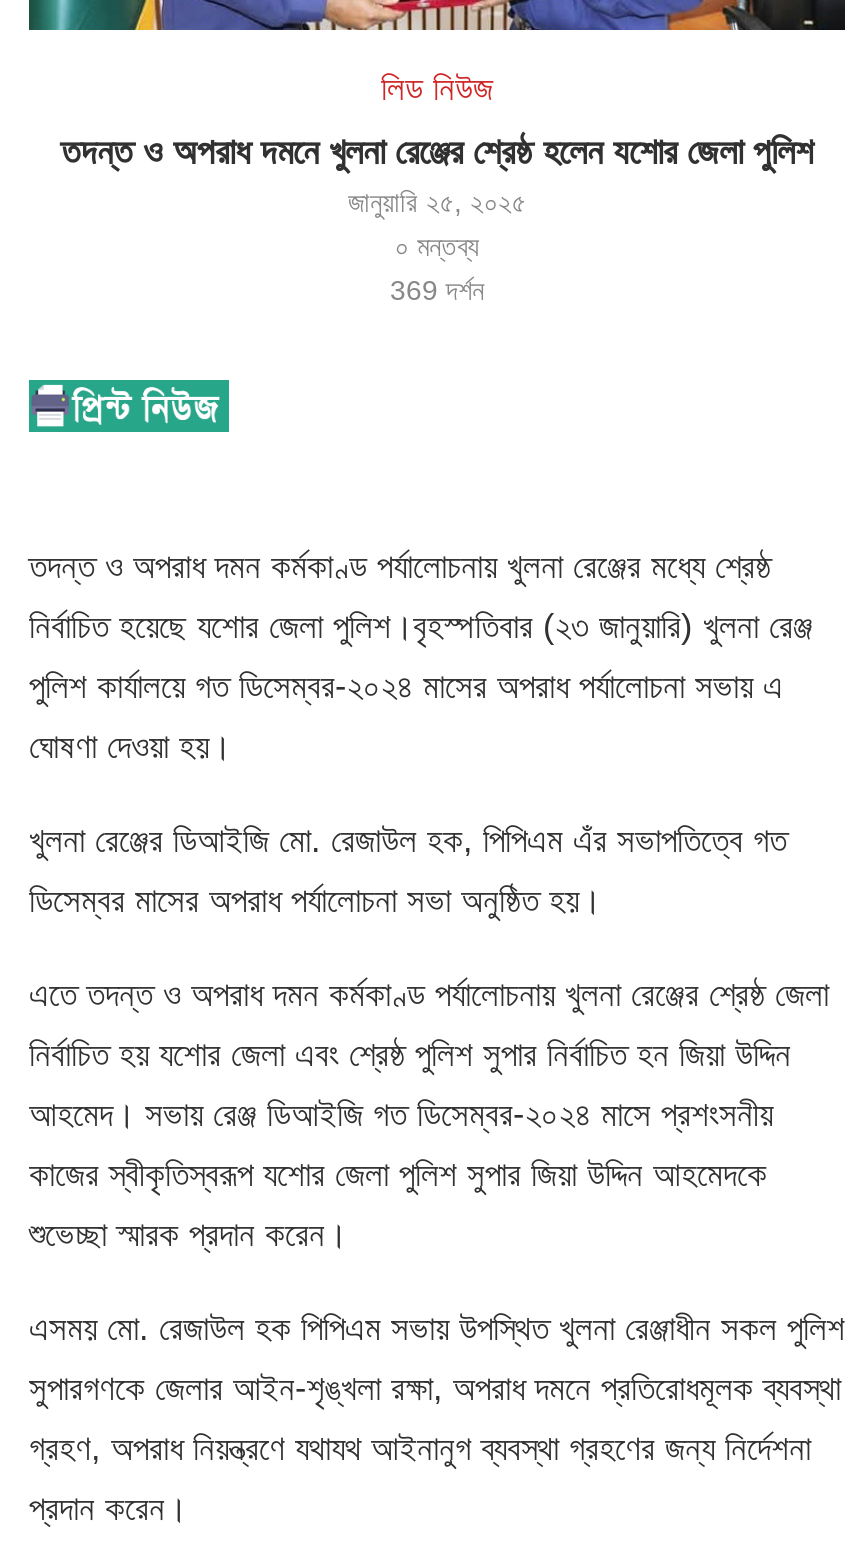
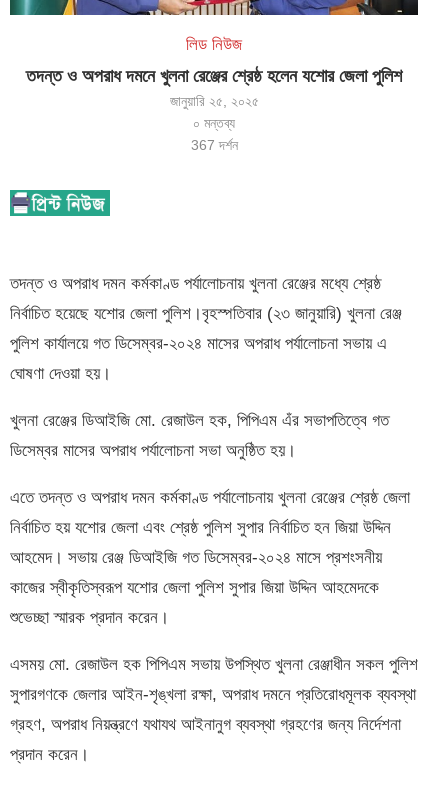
[390,274,484,306] 369 দর্শন -> [190,137,237,153] 367 দর্শন

